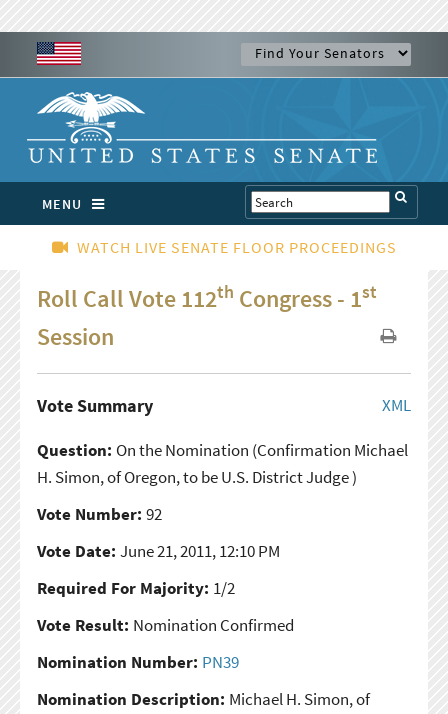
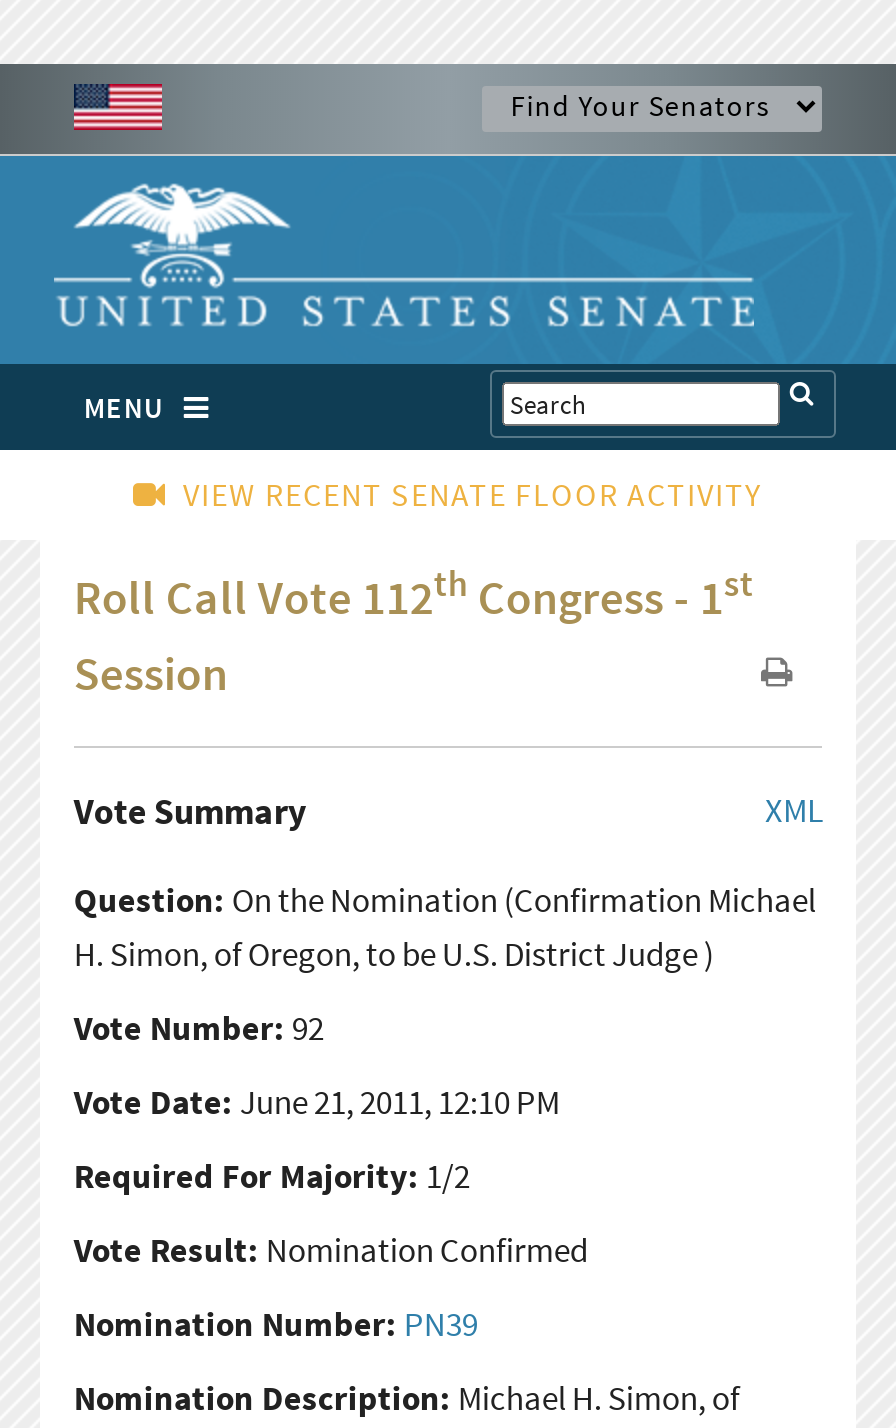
[76,237,396,257] WATCH LIVE SENATE FLOOR PROCEEDINGS -> [183,474,763,514] VIEW RECENT SENATE FLOOR ACTIVITY

